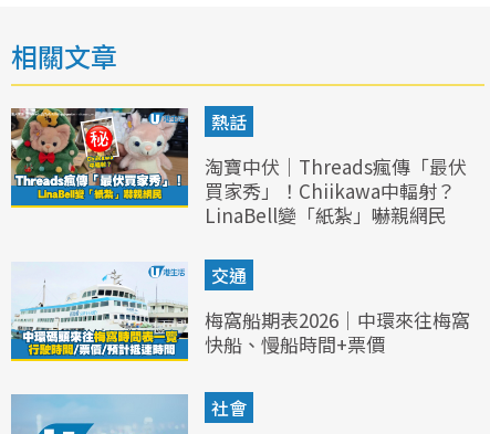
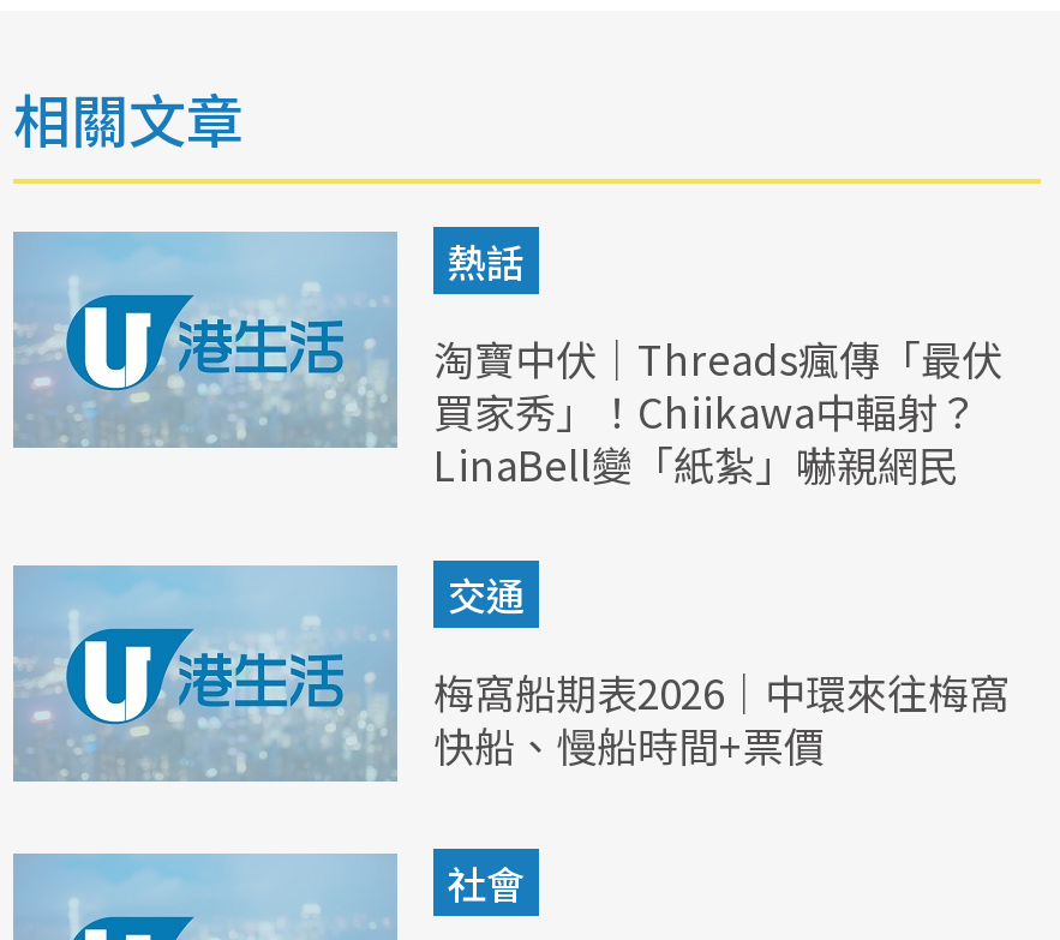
[10,107,189,209] [image] -> [13,232,397,450] [image]
[10,263,189,362] [image] -> [13,565,397,784] [image]

